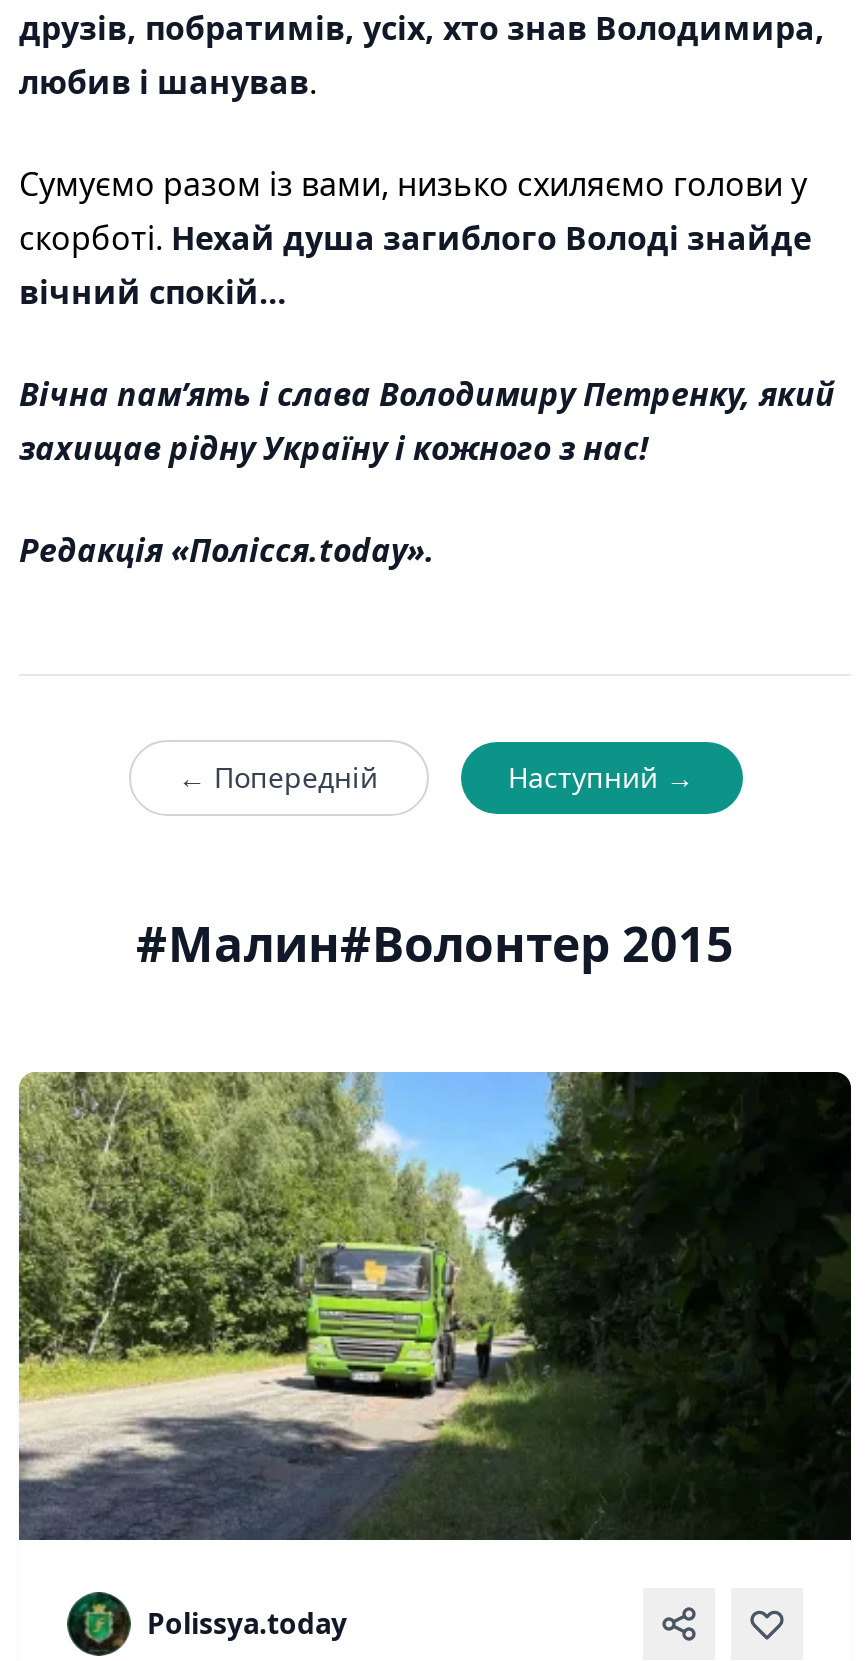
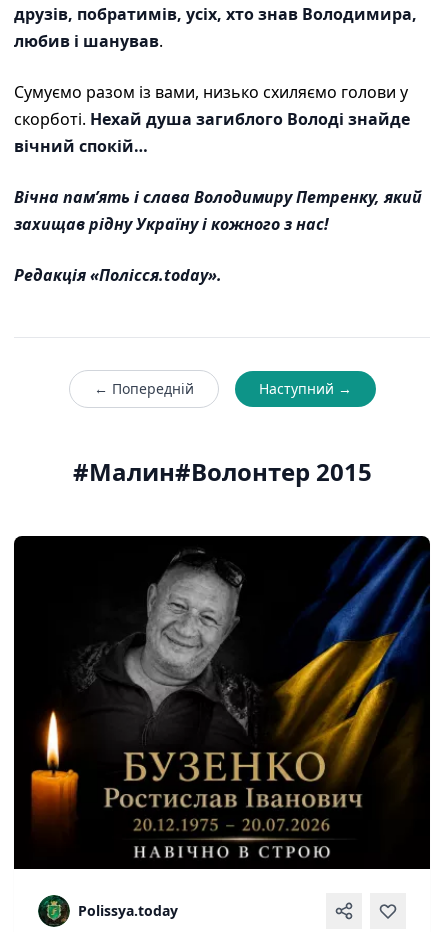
[17,1070,849,1542] [image] -> [13,535,429,869] [image]

